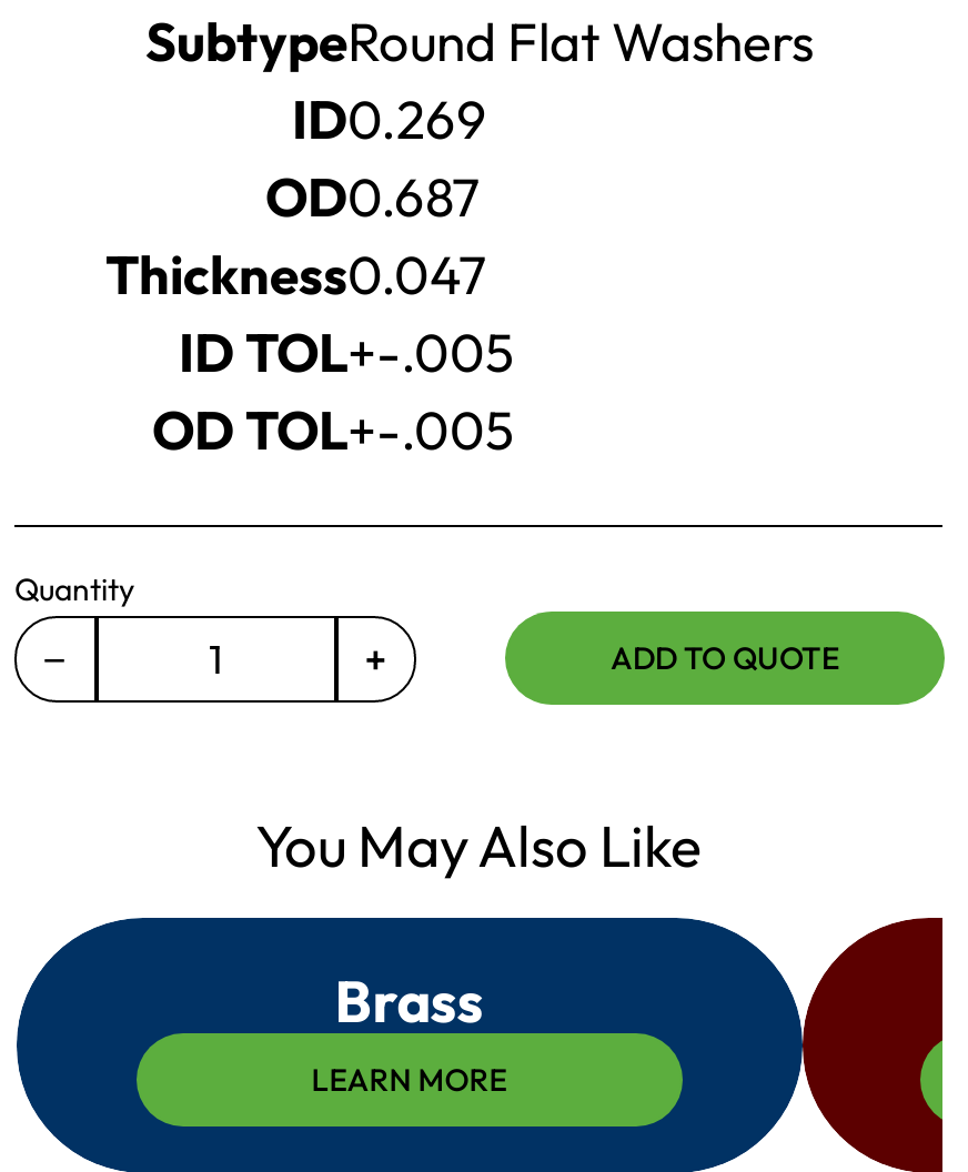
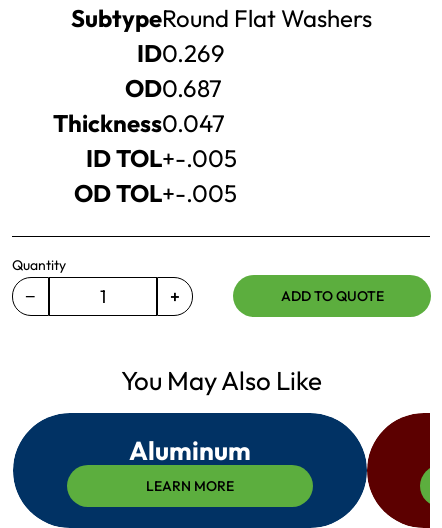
[335,964,484,1037] Brass -> [129,434,251,467] Aluminum

